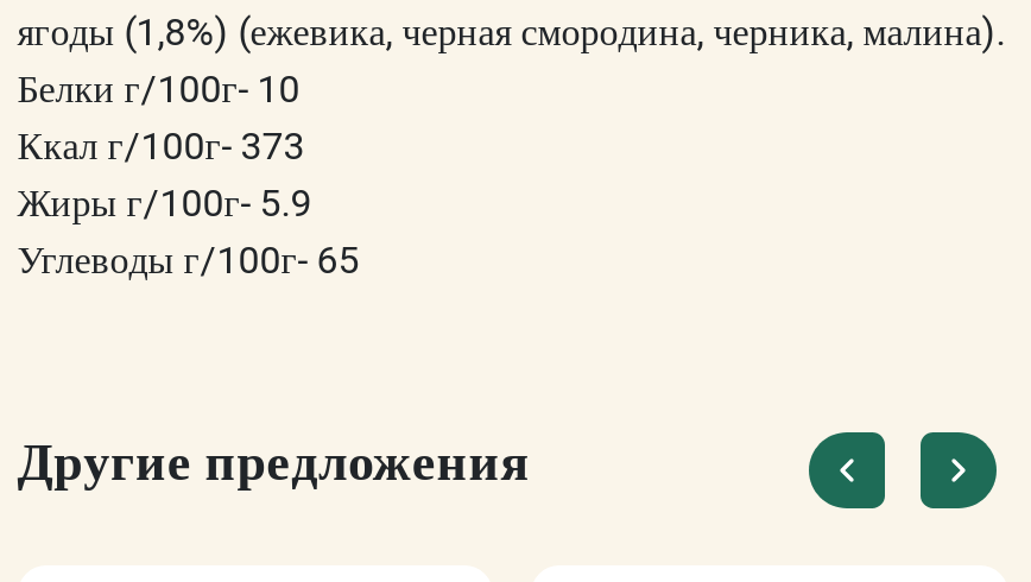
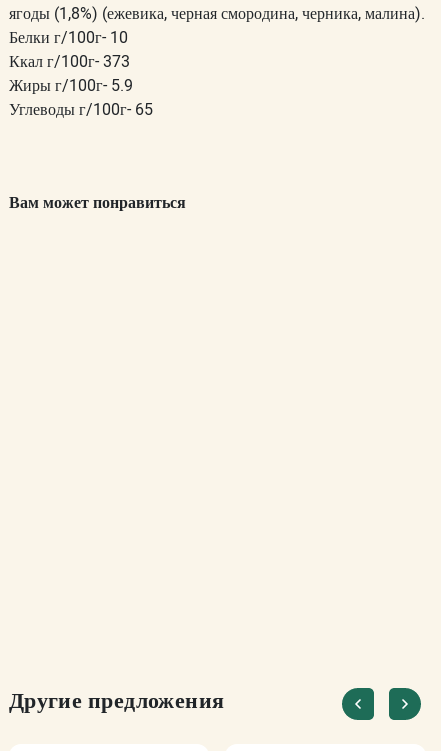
none -> [9,193,186,212] Вам может понравиться

